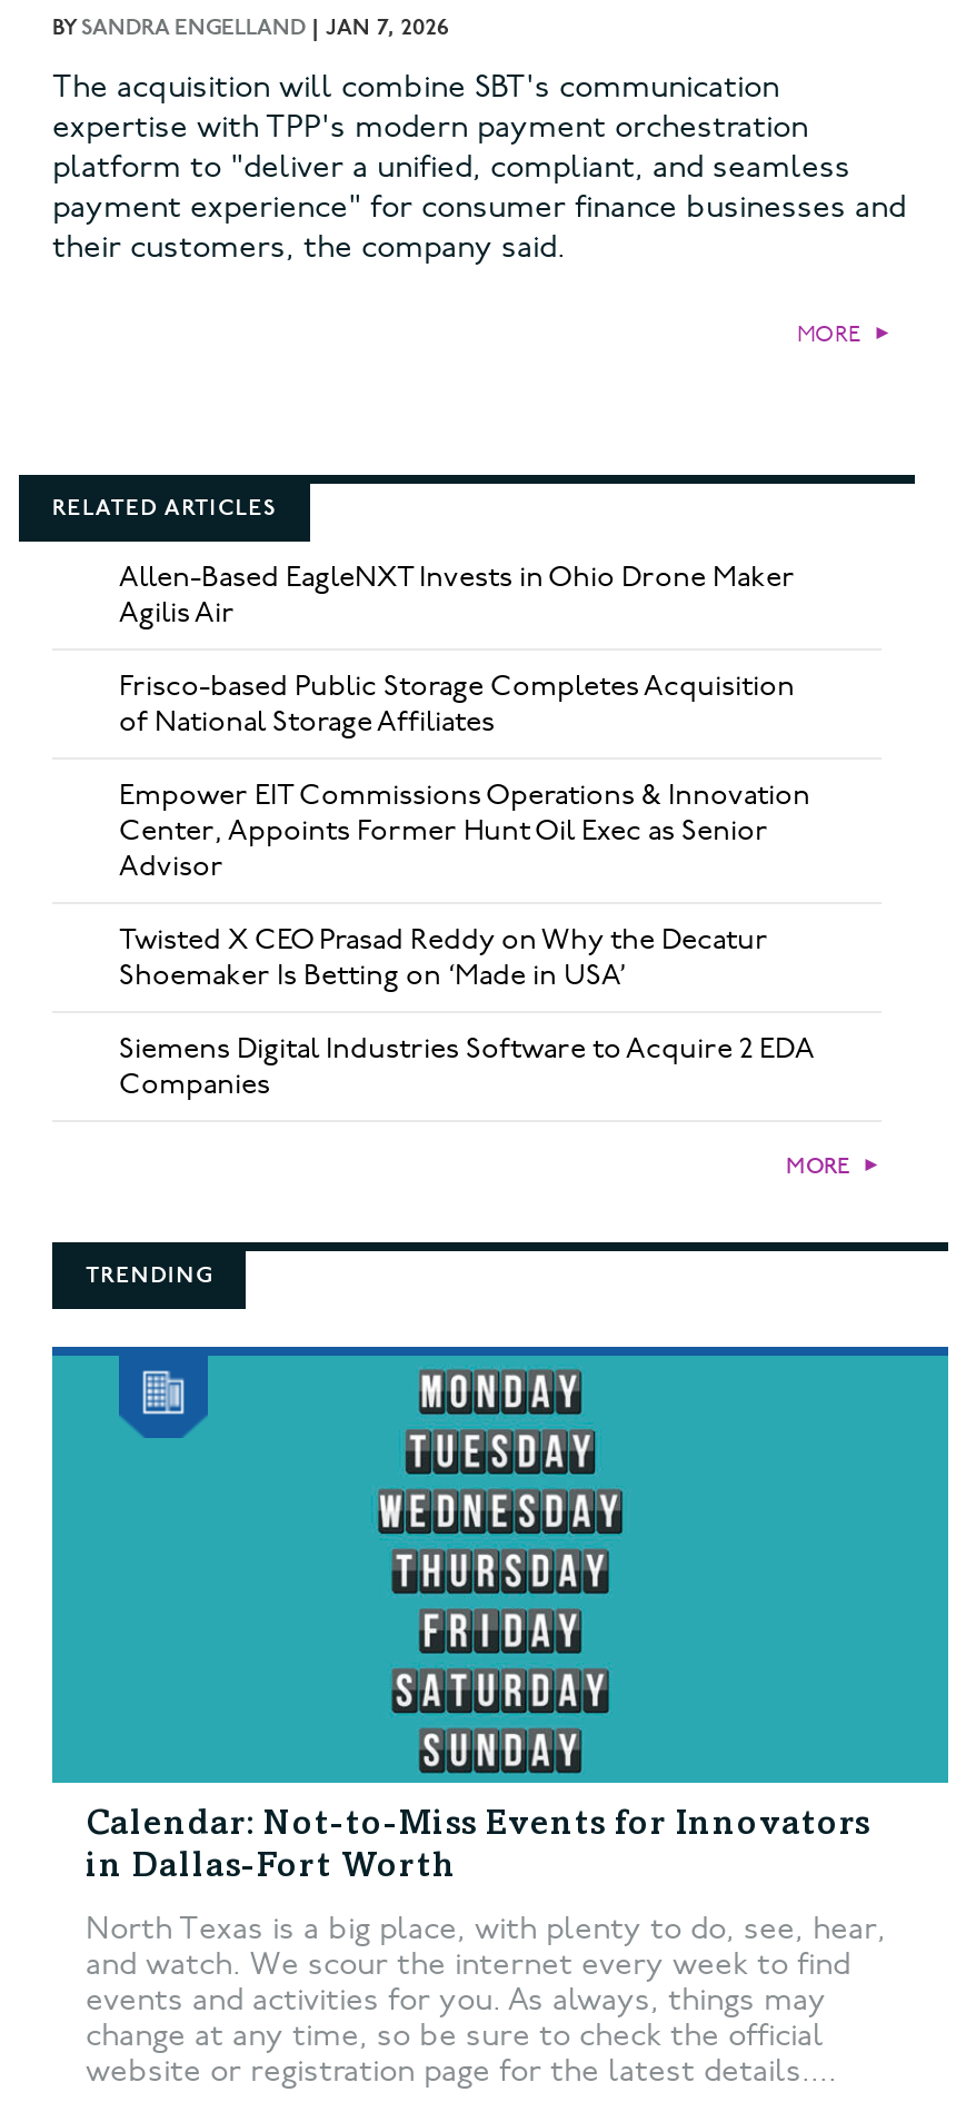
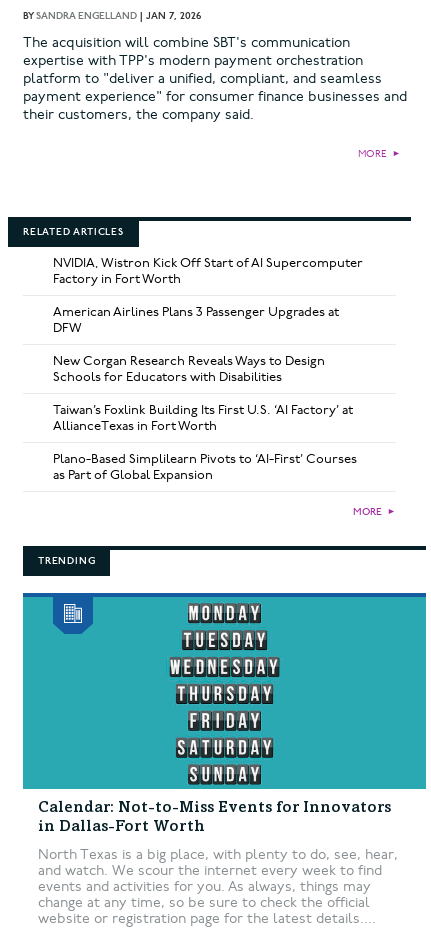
[119,559,795,630] Allen-Based EagleNXT Invests in Ohio Drone Maker | Agilis Air -> [53,255,363,287] NVIDIA, Wistron Kick Off Start of AI Supercomputer | Factory in Fort Worth
[119,668,795,739] Frisco-based Public Storage Completes Acquisition | of National Storage Affiliates -> [53,304,339,336] American Airlines Plans 3 Passenger Upgrades at | DFW
[119,777,810,884] Empower EIT Commissions Operations & Innovation | Center, Appoints Former Hunt Oil Exec as Senior | Advisor -> [53,353,325,385] New Corgan Research Reveals Ways to Design | Schools for Educators with Disabilities
[119,922,768,993] Twisted X CEO Prasad Reddy on Why the Decatur | Shoemaker Is Betting on ‘Made in USA’ -> [53,402,353,434] Taiwan’s Foxlink Building Its First U.S. ‘AI Factory’ at | AllianceTexas in Fort Worth
[119,1031,815,1102] Siemens Digital Industries Software to Acquire 2 EDA | Companies -> [53,451,357,483] Plano-Based Simplilearn Pivots to ‘AI-First’ Courses | as Part of Global Expansion

